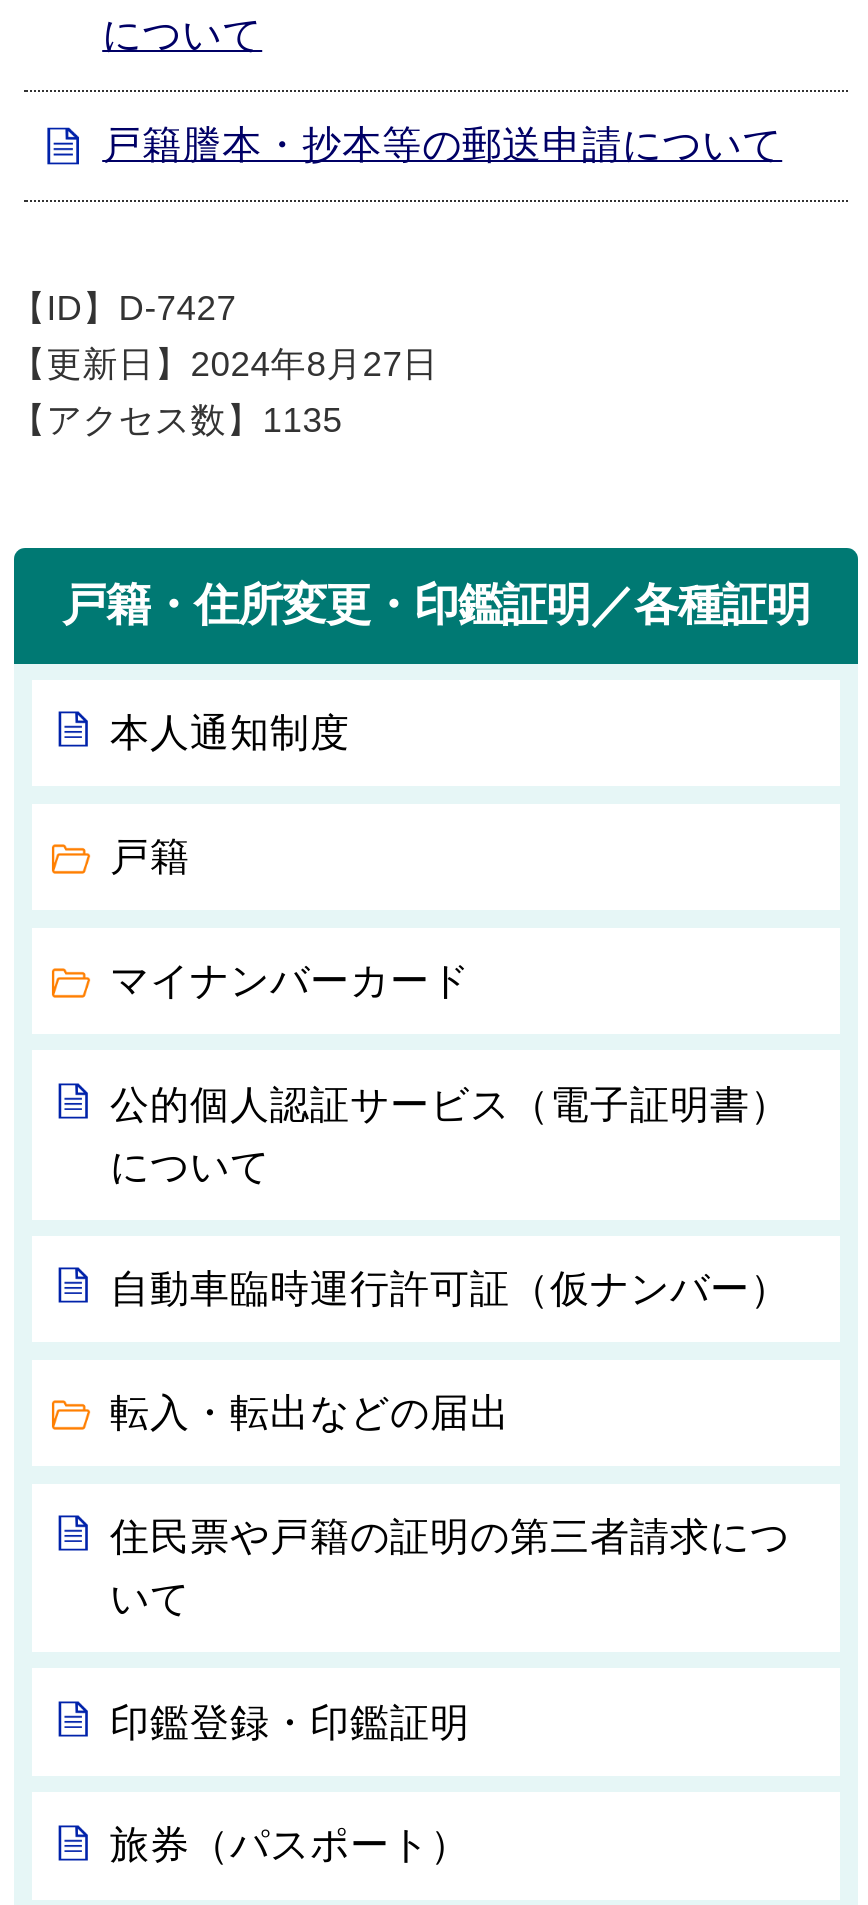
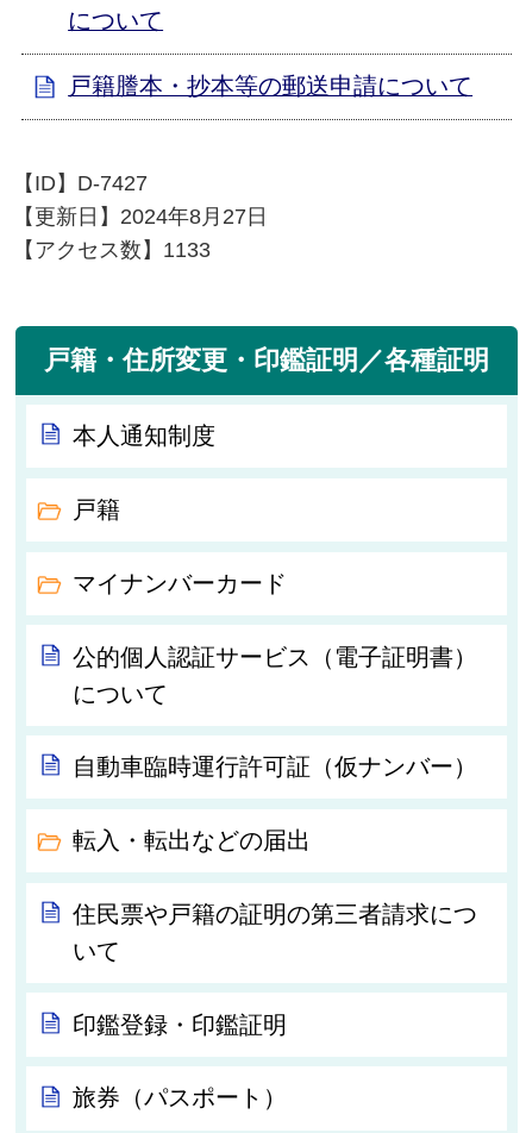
[10,400,342,440] 【アクセス数】1135 -> [13,238,211,262] 【アクセス数】1133

